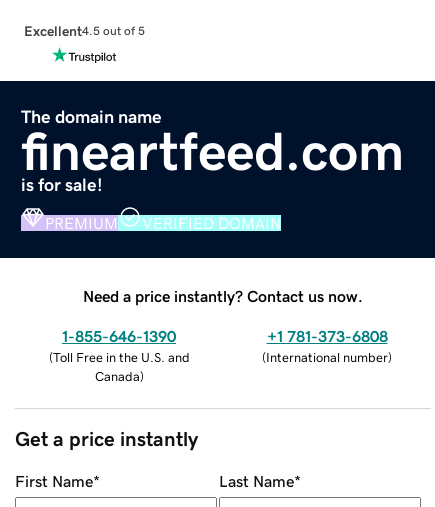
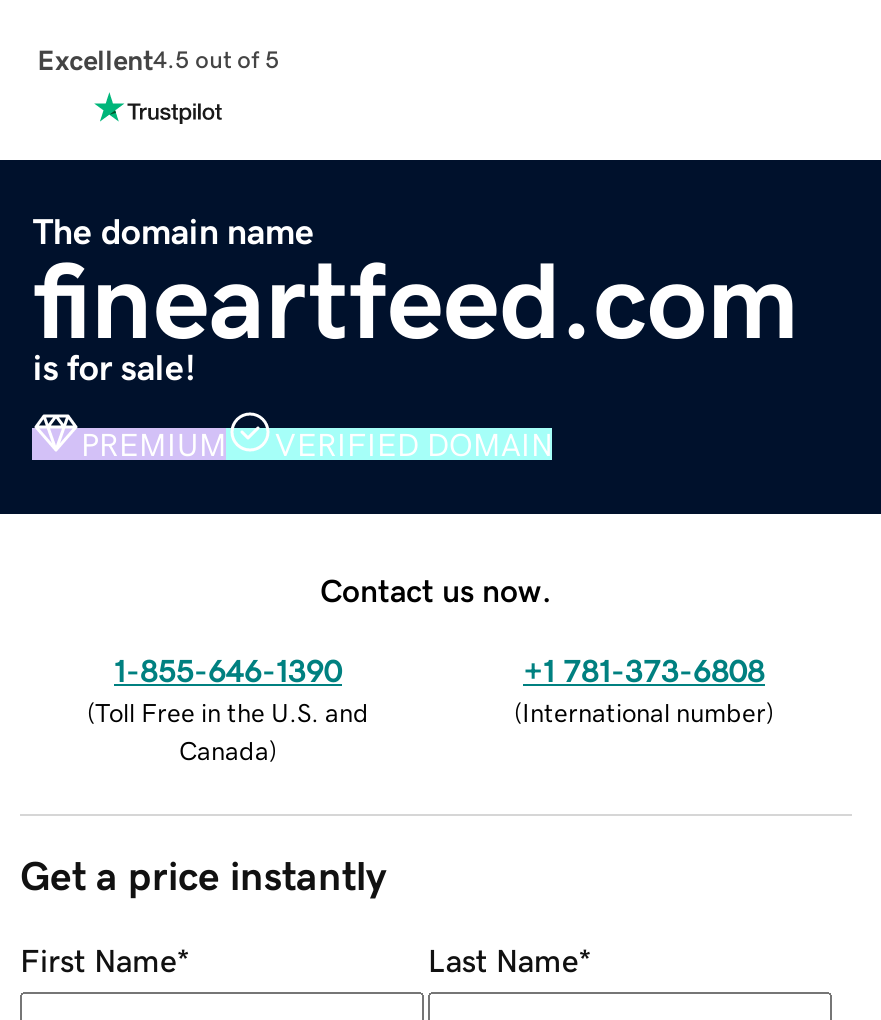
[83,288,363,304] Need a price instantly? Contact us now. -> [320,573,552,605] Contact us now.

